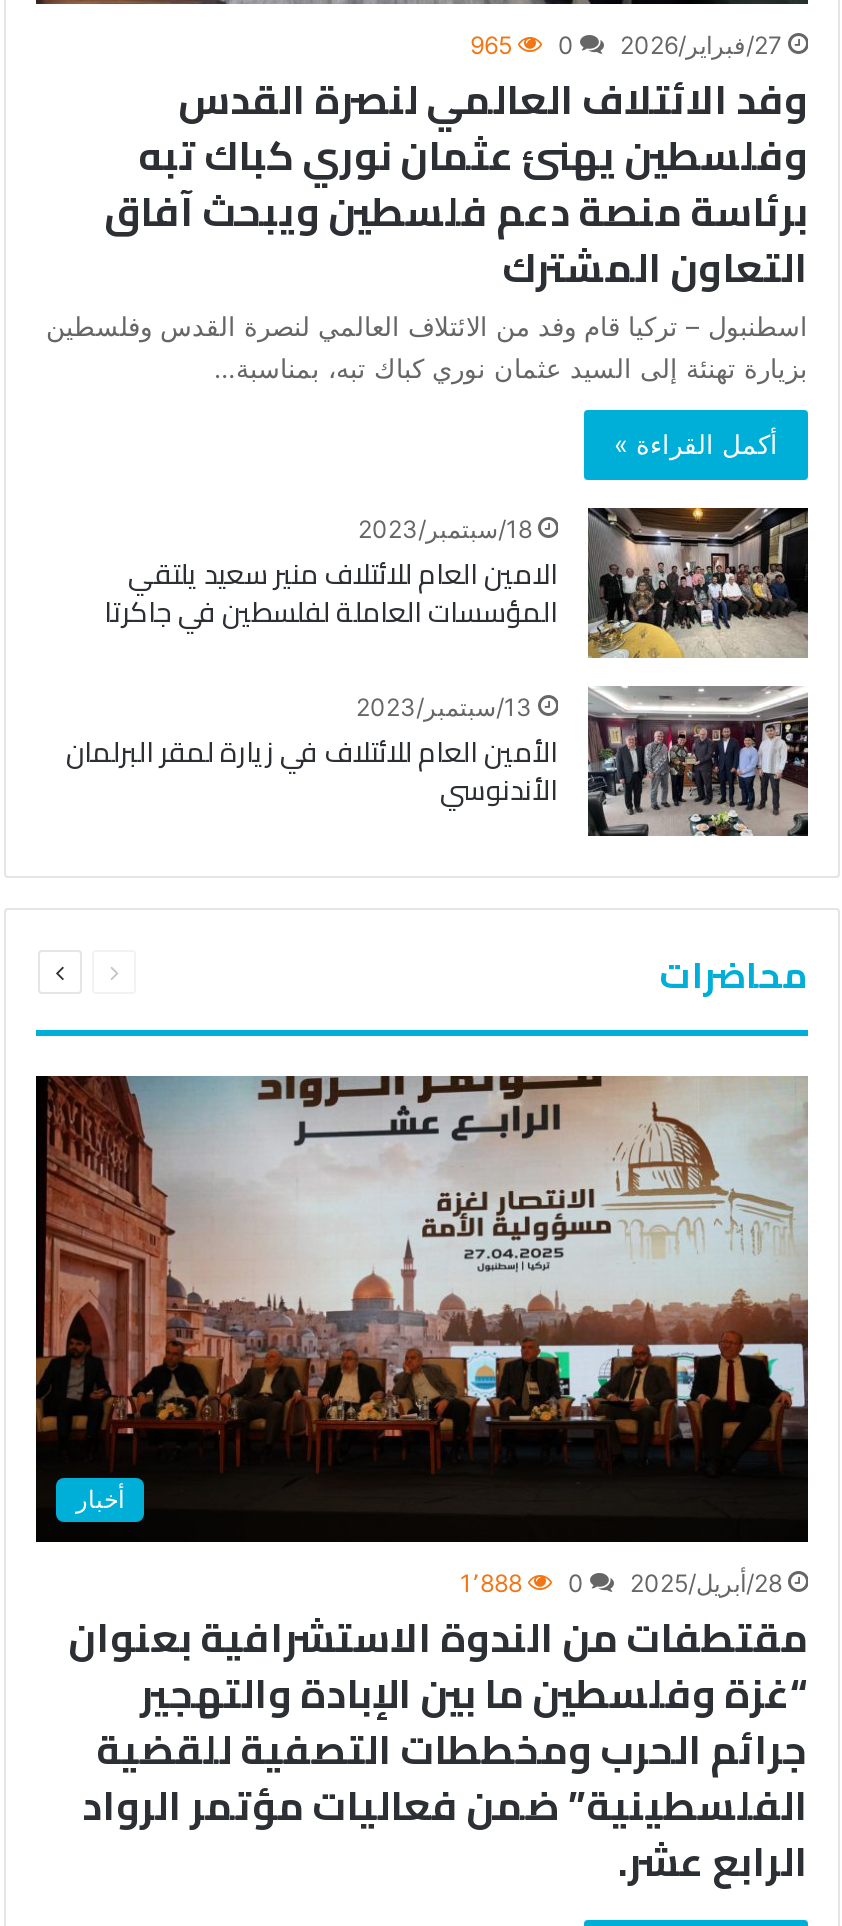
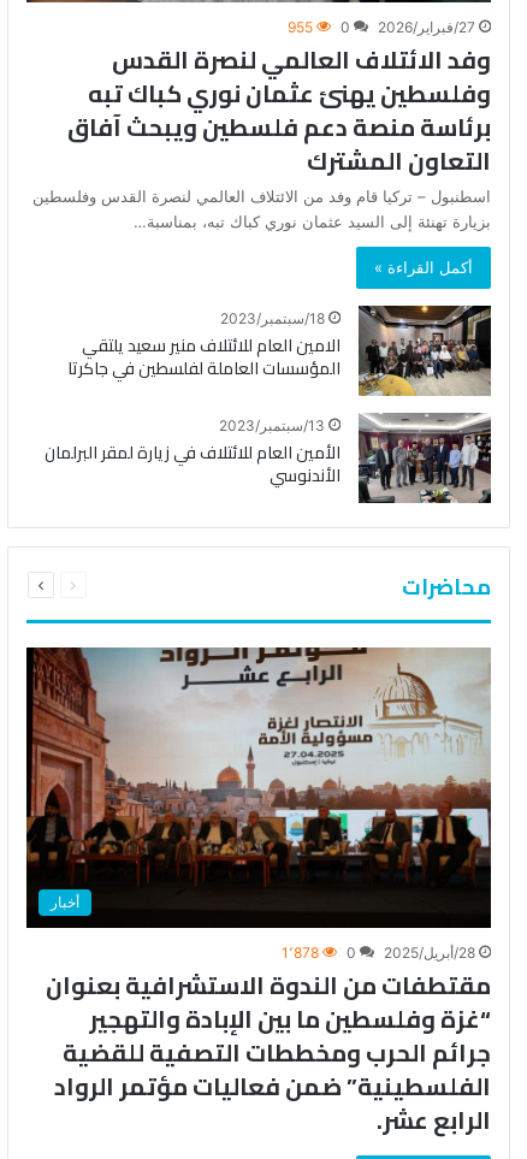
[470,31,574,61] 965 0 -> [288,18,350,36] 955 0
[460,1568,584,1598] 1٬888 0 -> [282,943,356,961] 1٬878 0

